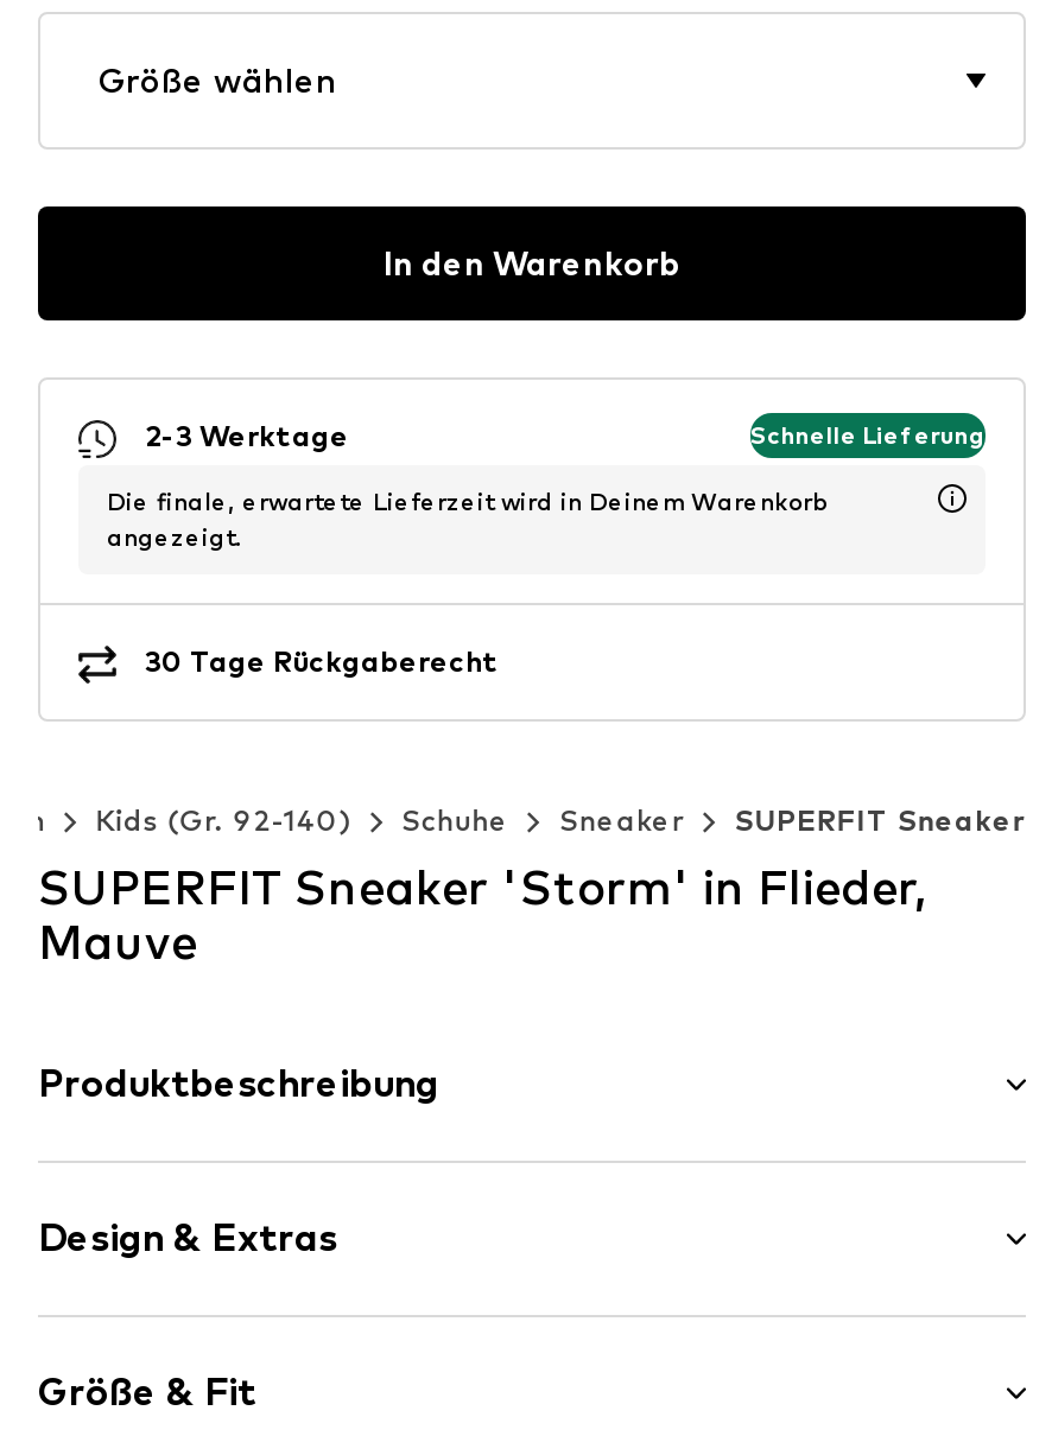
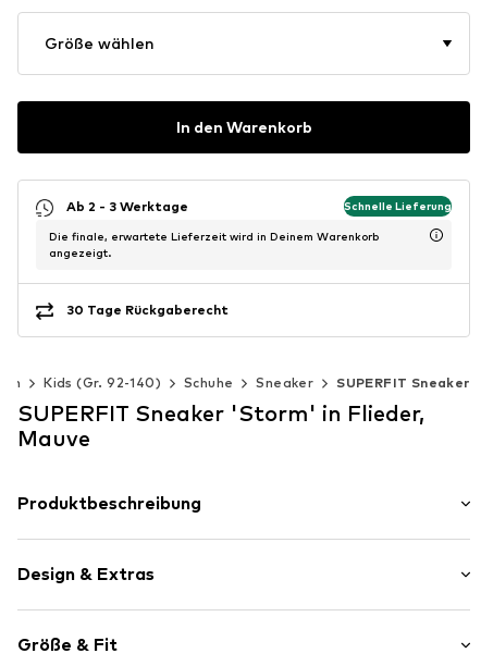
[145,418,349,454] 2-3 Werktage -> [66,198,188,215] Ab 2 - 3 Werktage

